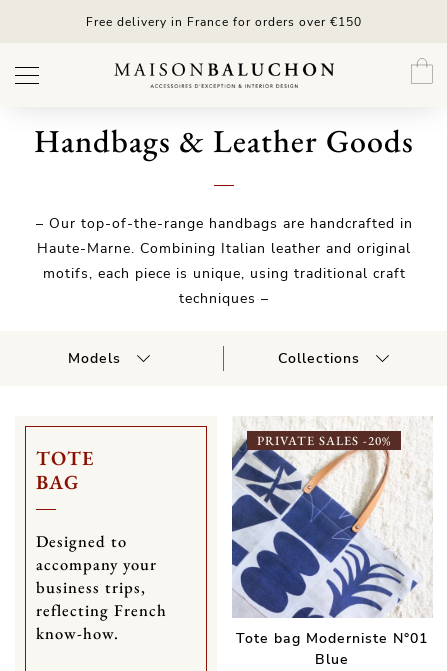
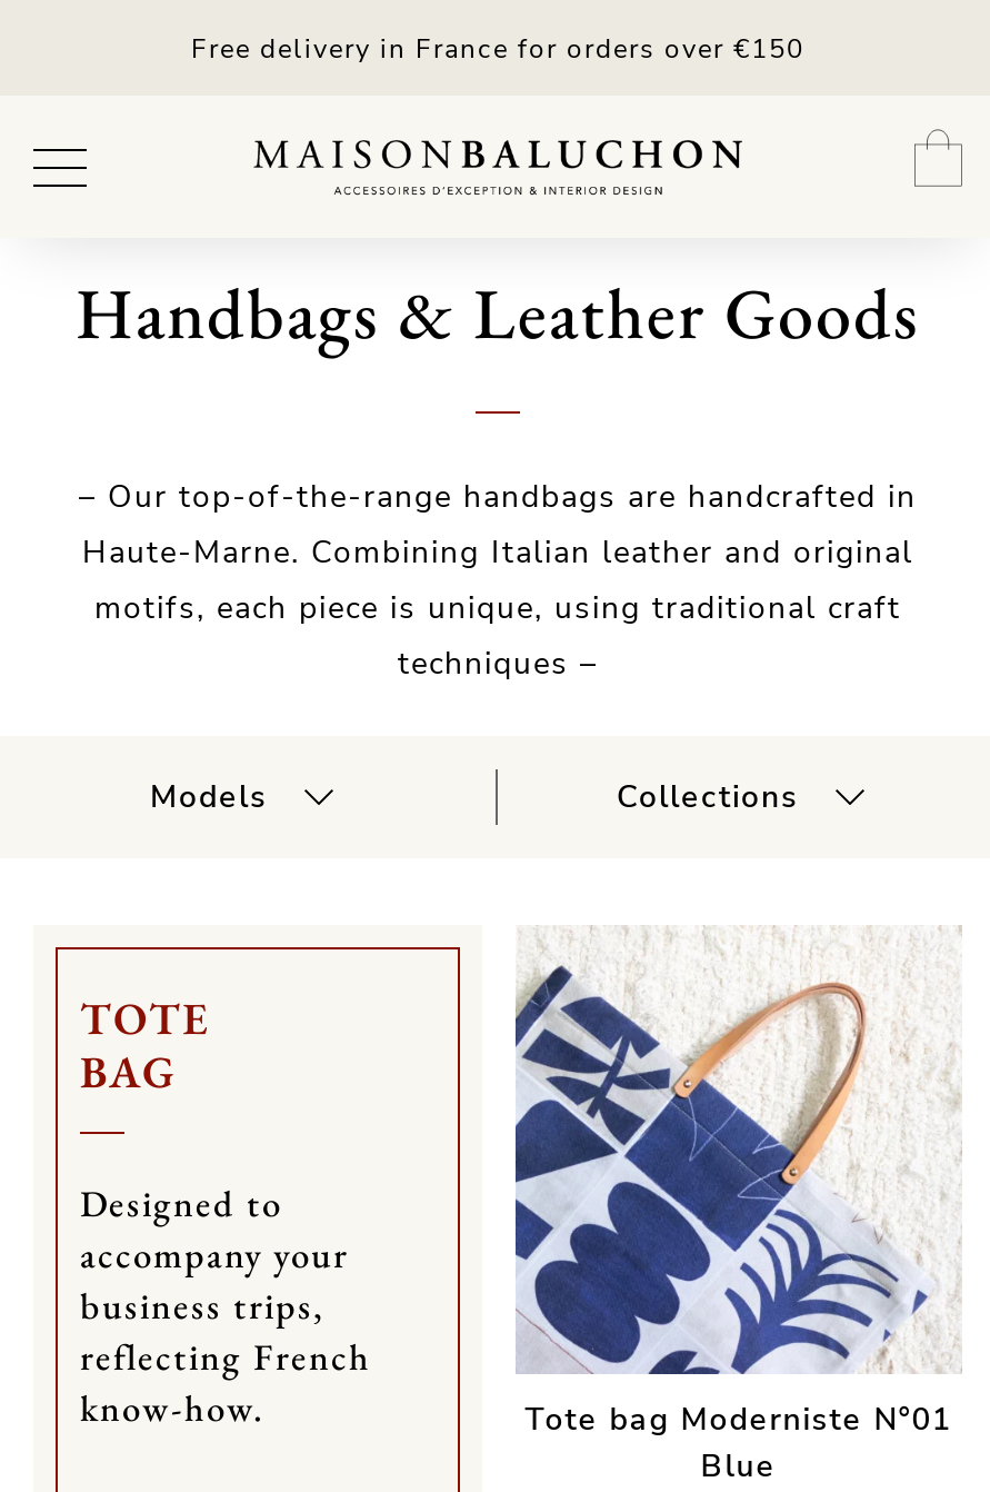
[256,432,390,449] PRIVATE SALES -20% -> none

